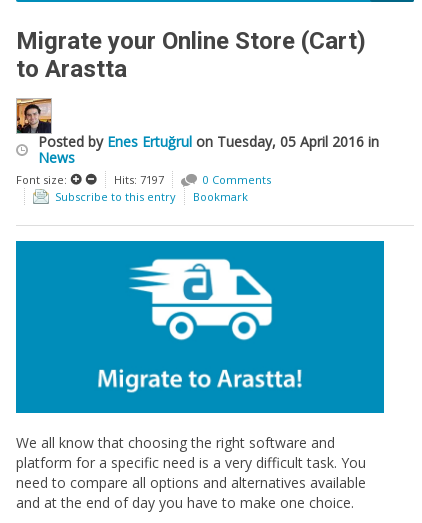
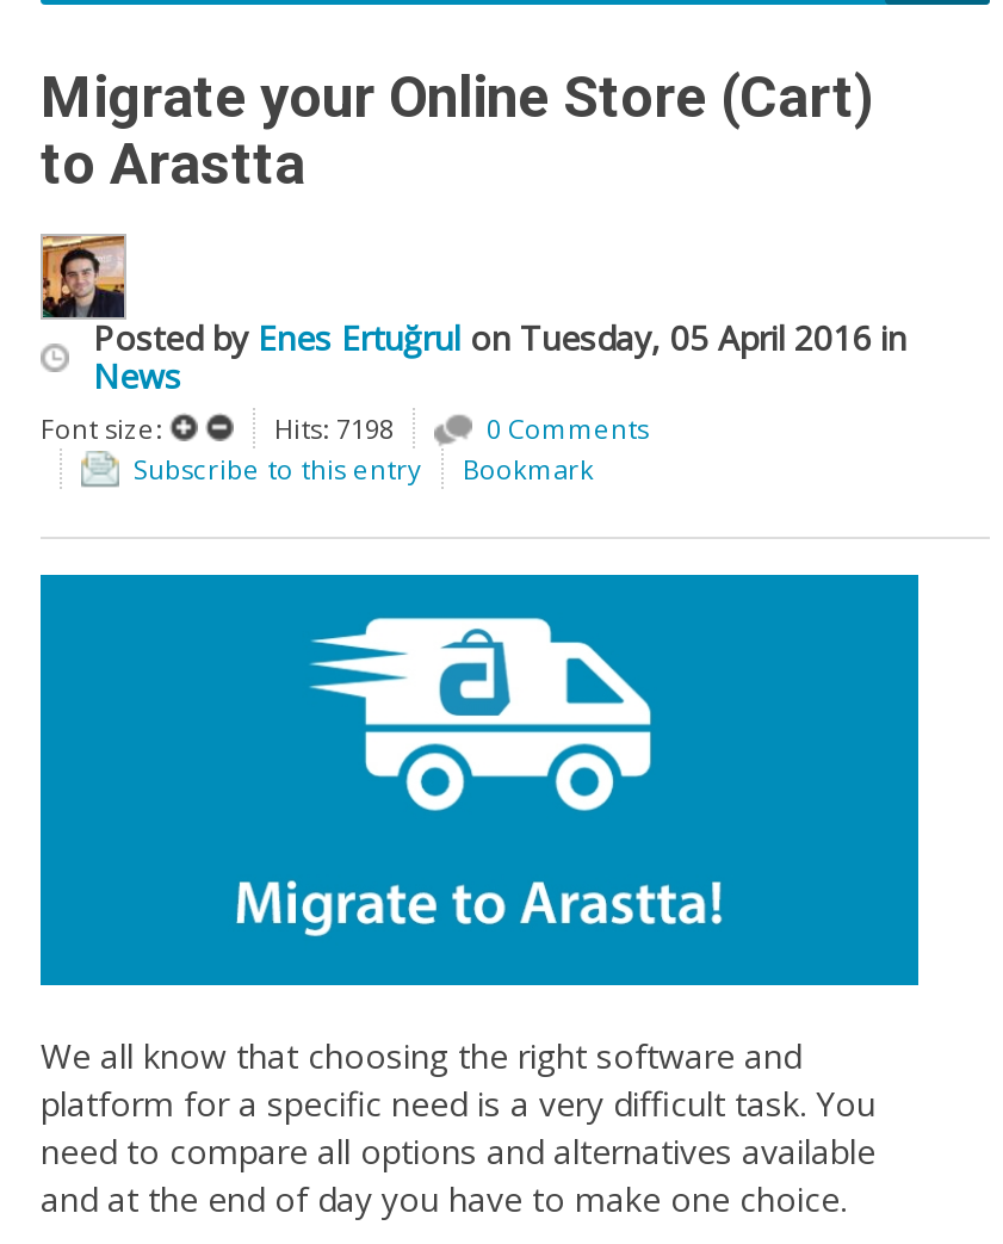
[114,172,164,187] Hits: 7197 -> [274,410,394,446] Hits: 7198

